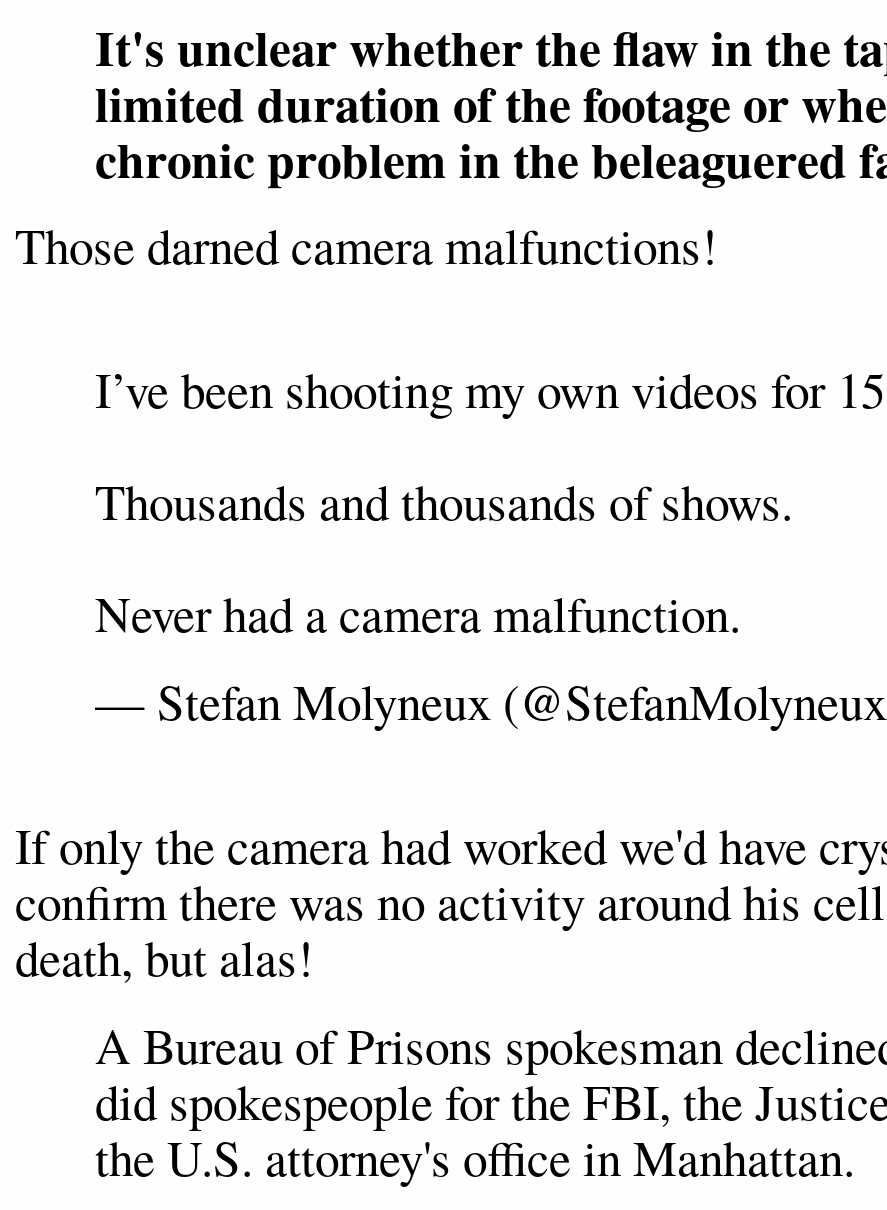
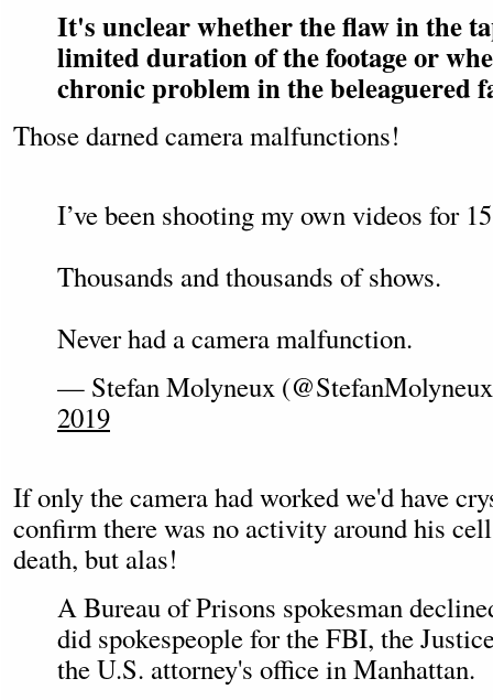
none -> [57,399,110,435] 2019

